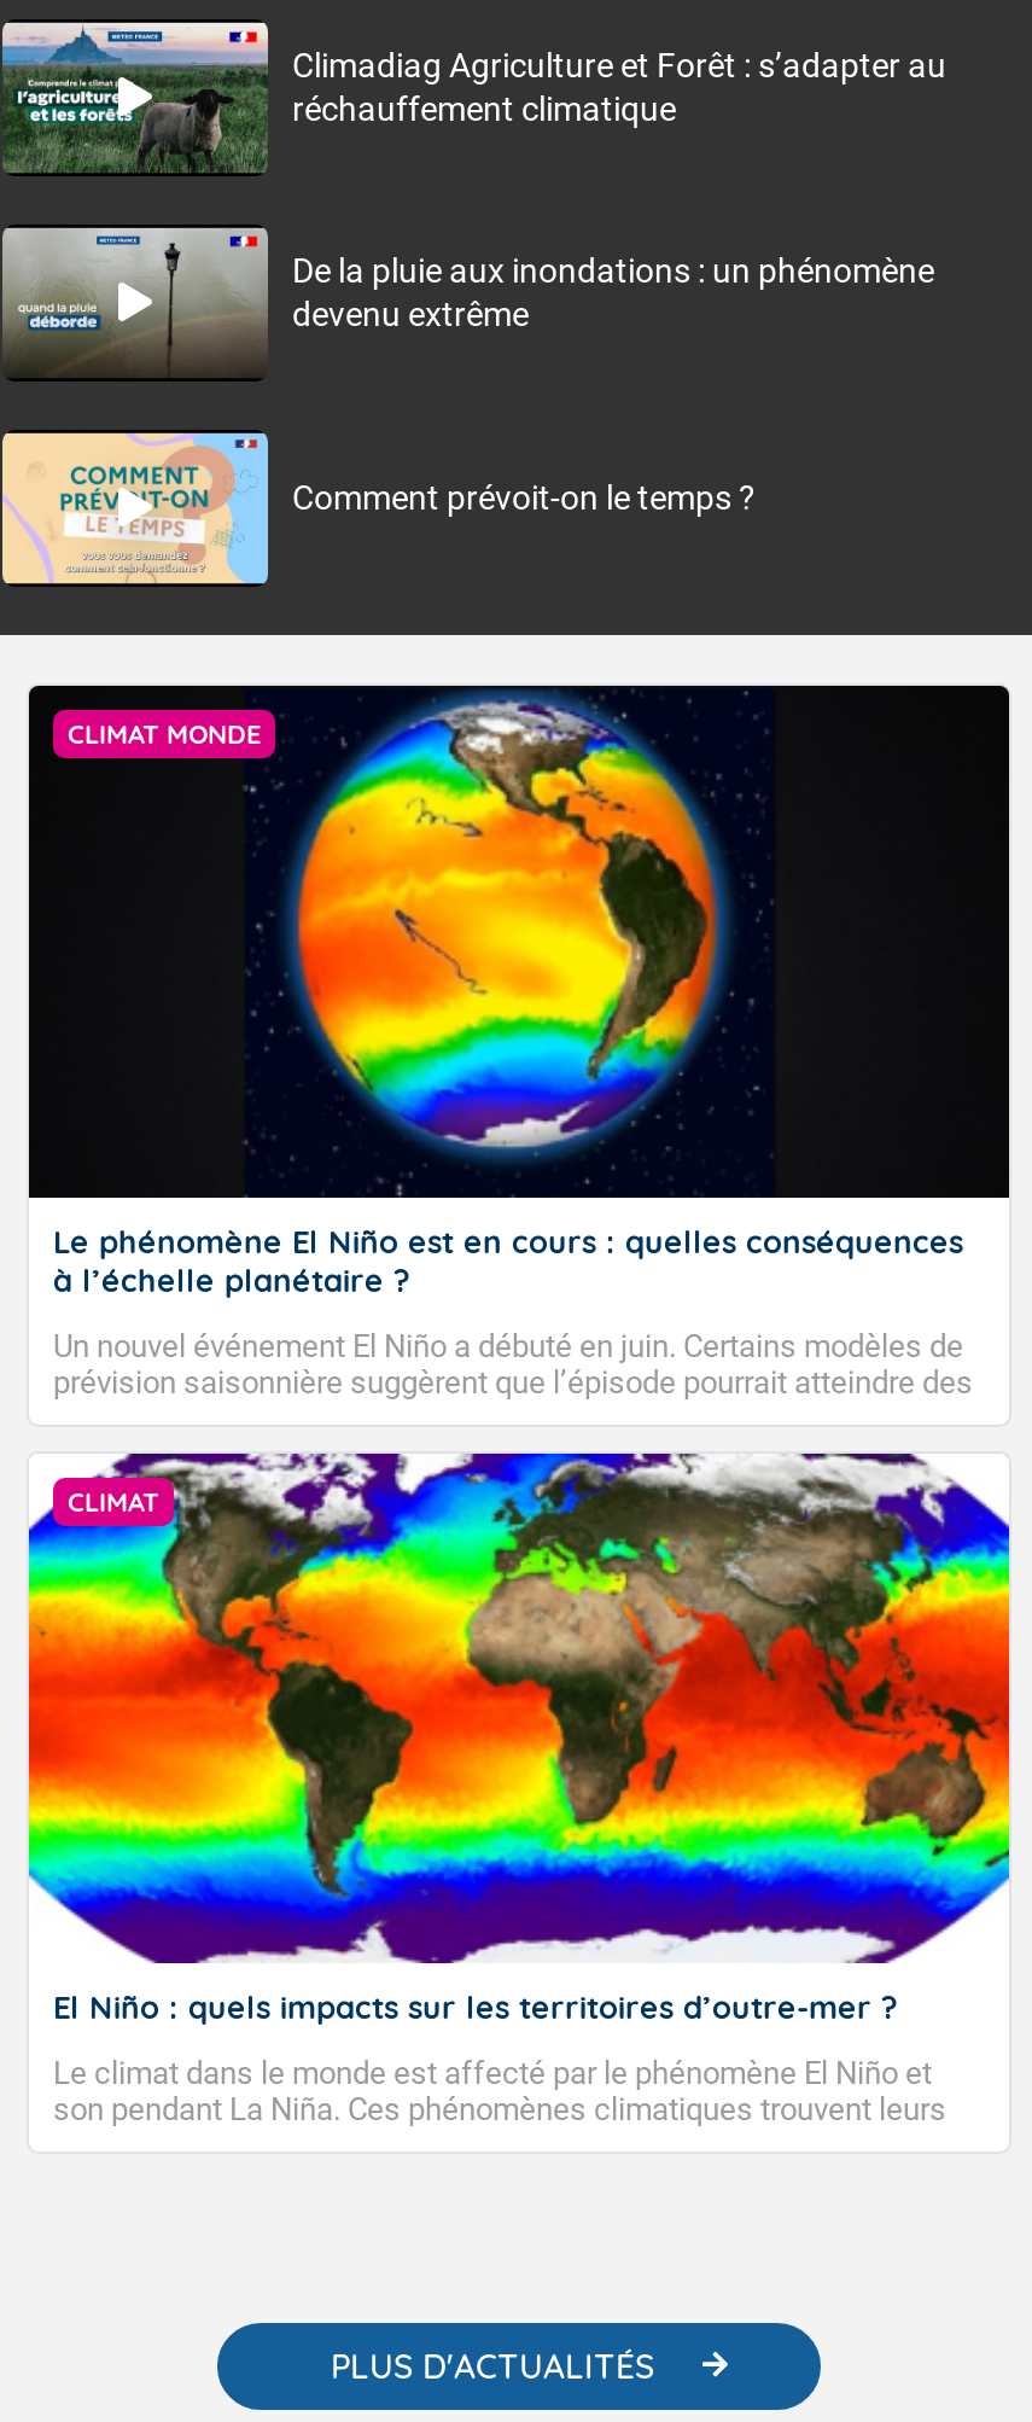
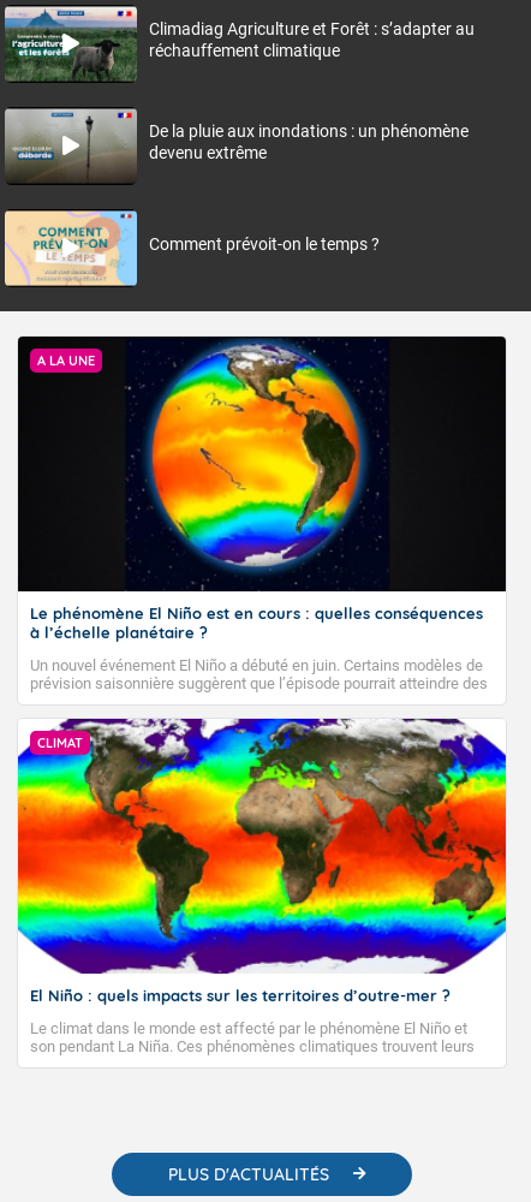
[68,716,261,750] CLIMAT MONDE -> [37,352,95,369] A LA UNE

